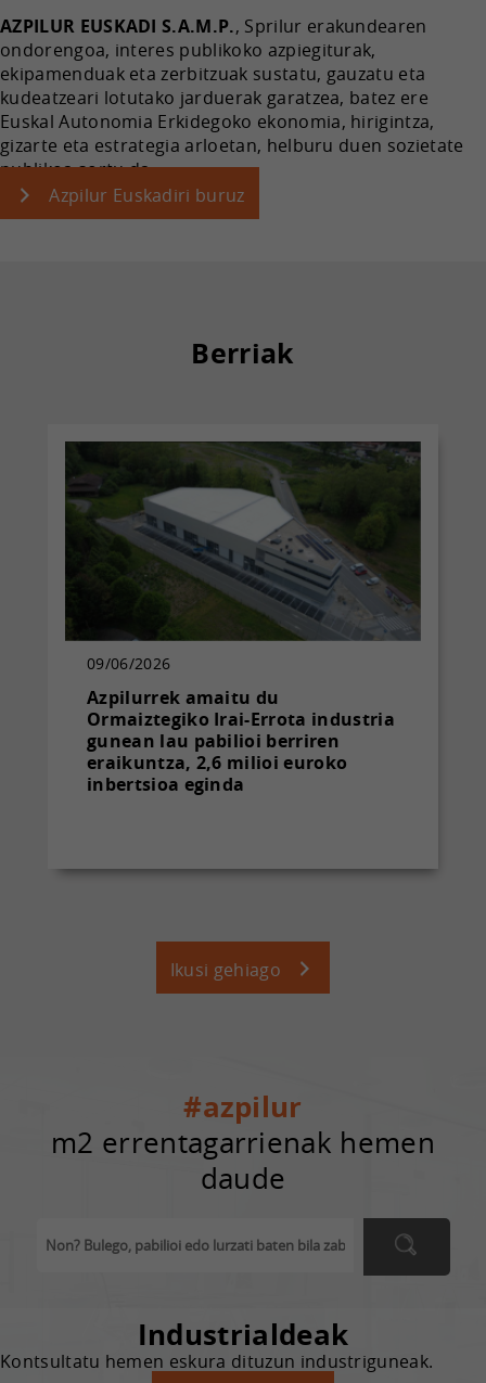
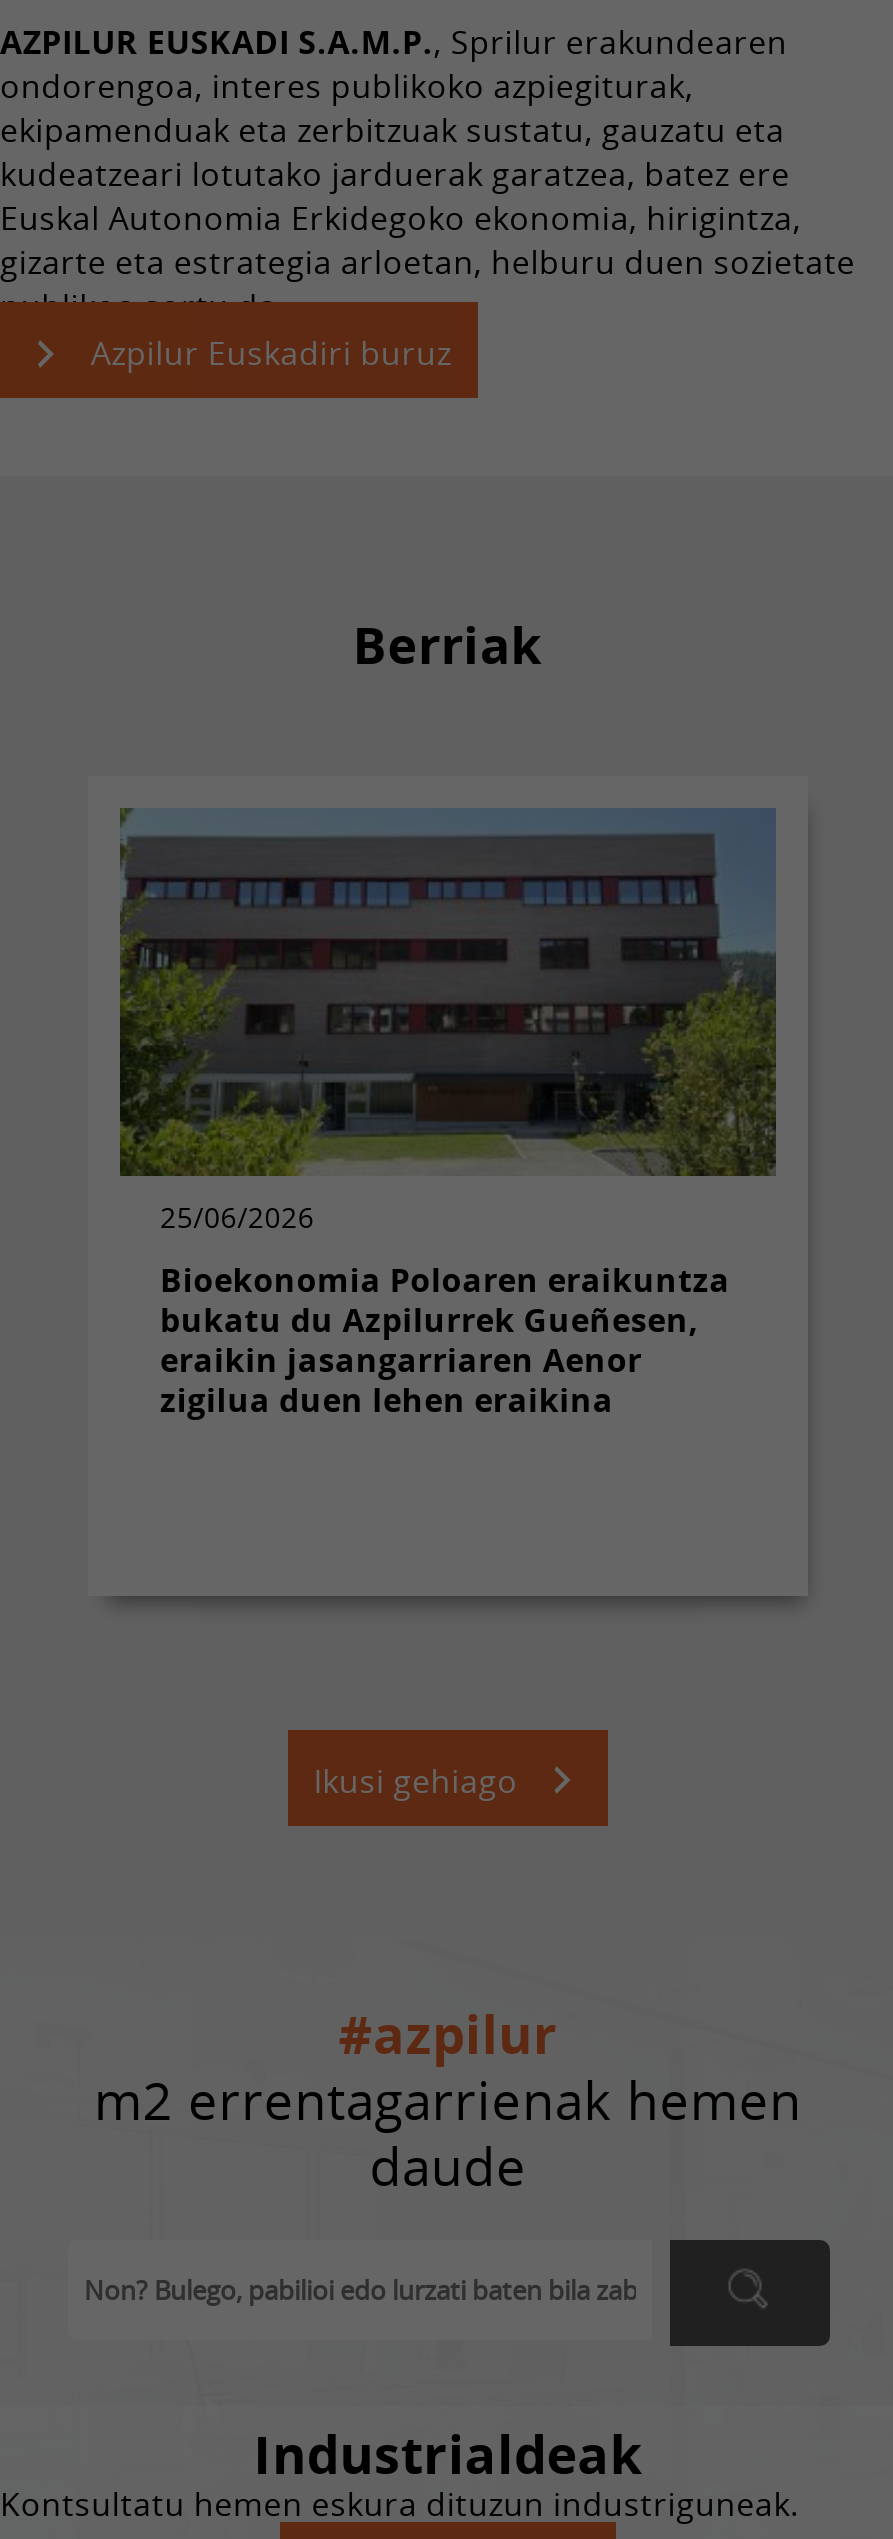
[64,440,422,674] [image] | 09/06/2026 -> [118,806,776,1237] [image] | 25/06/2026
[87,686,395,797] Azpilurrek amaitu du | Ormaiztegiko Irai-Errota industria | gunean lau pabilioi berriren | eraikuntza, 2,6 milioi euroko | inbertsioa eginda -> [160,1259,730,1423] Bioekonomia Poloaren eraikuntza | bukatu du Azpilurrek Gueñesen, | eraikin jasangarriaren Aenor | zigilua duen lehen eraikina

